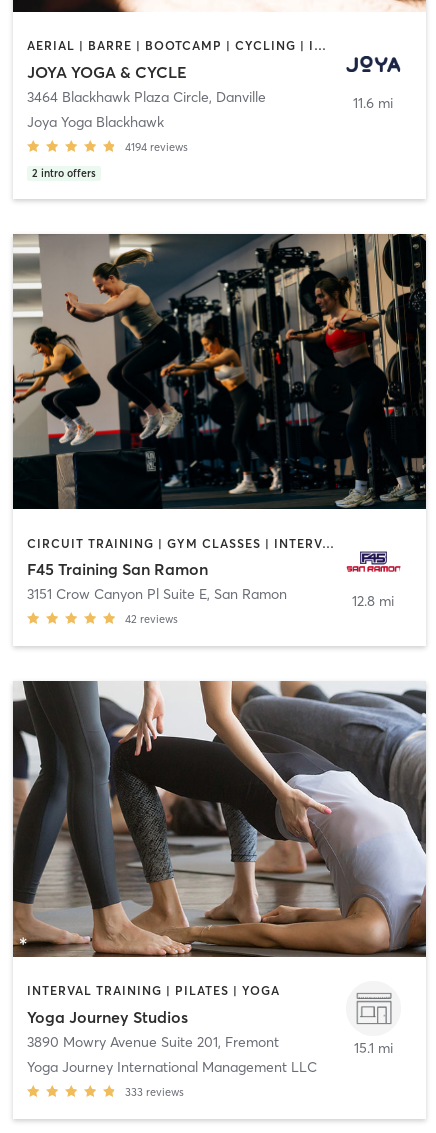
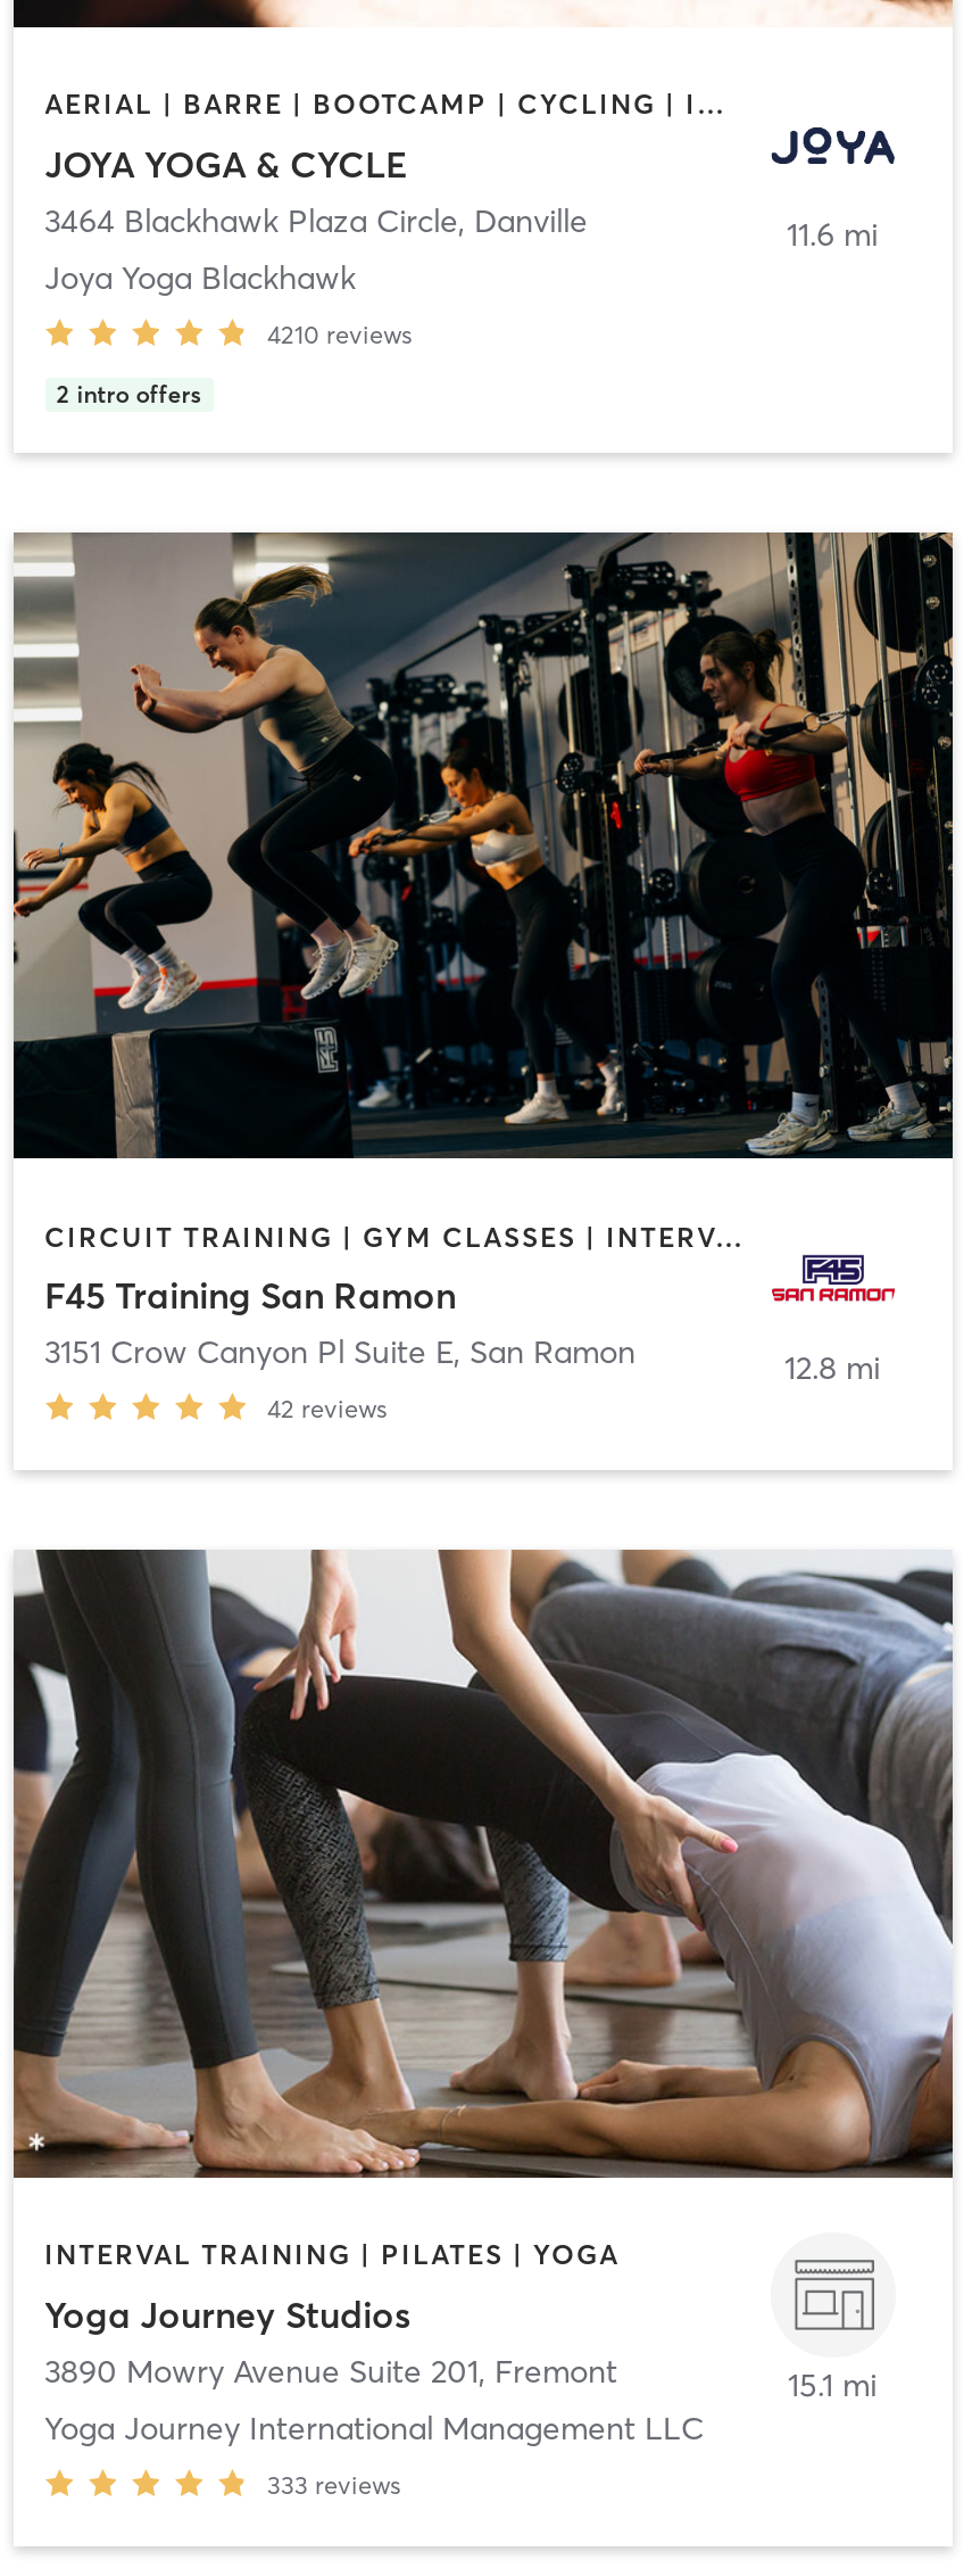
[124,140,187,154] 4194 reviews -> [267,319,413,350] 4210 reviews

